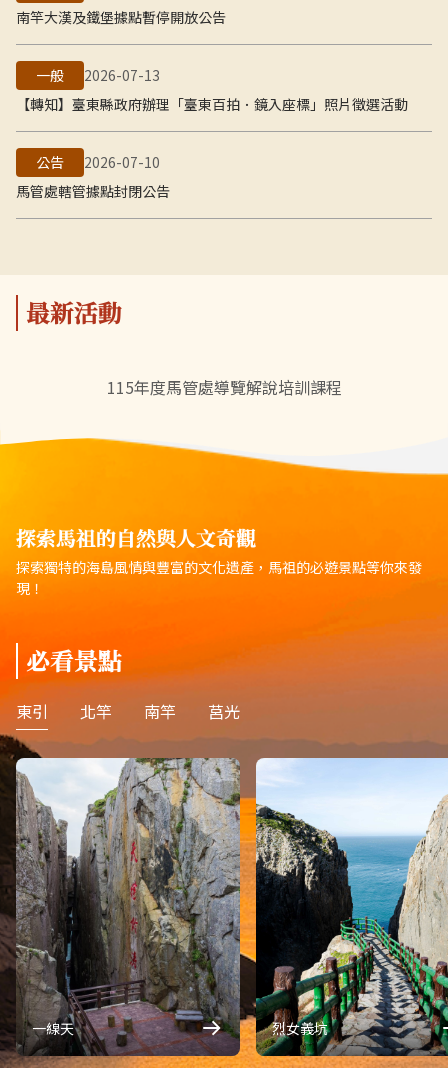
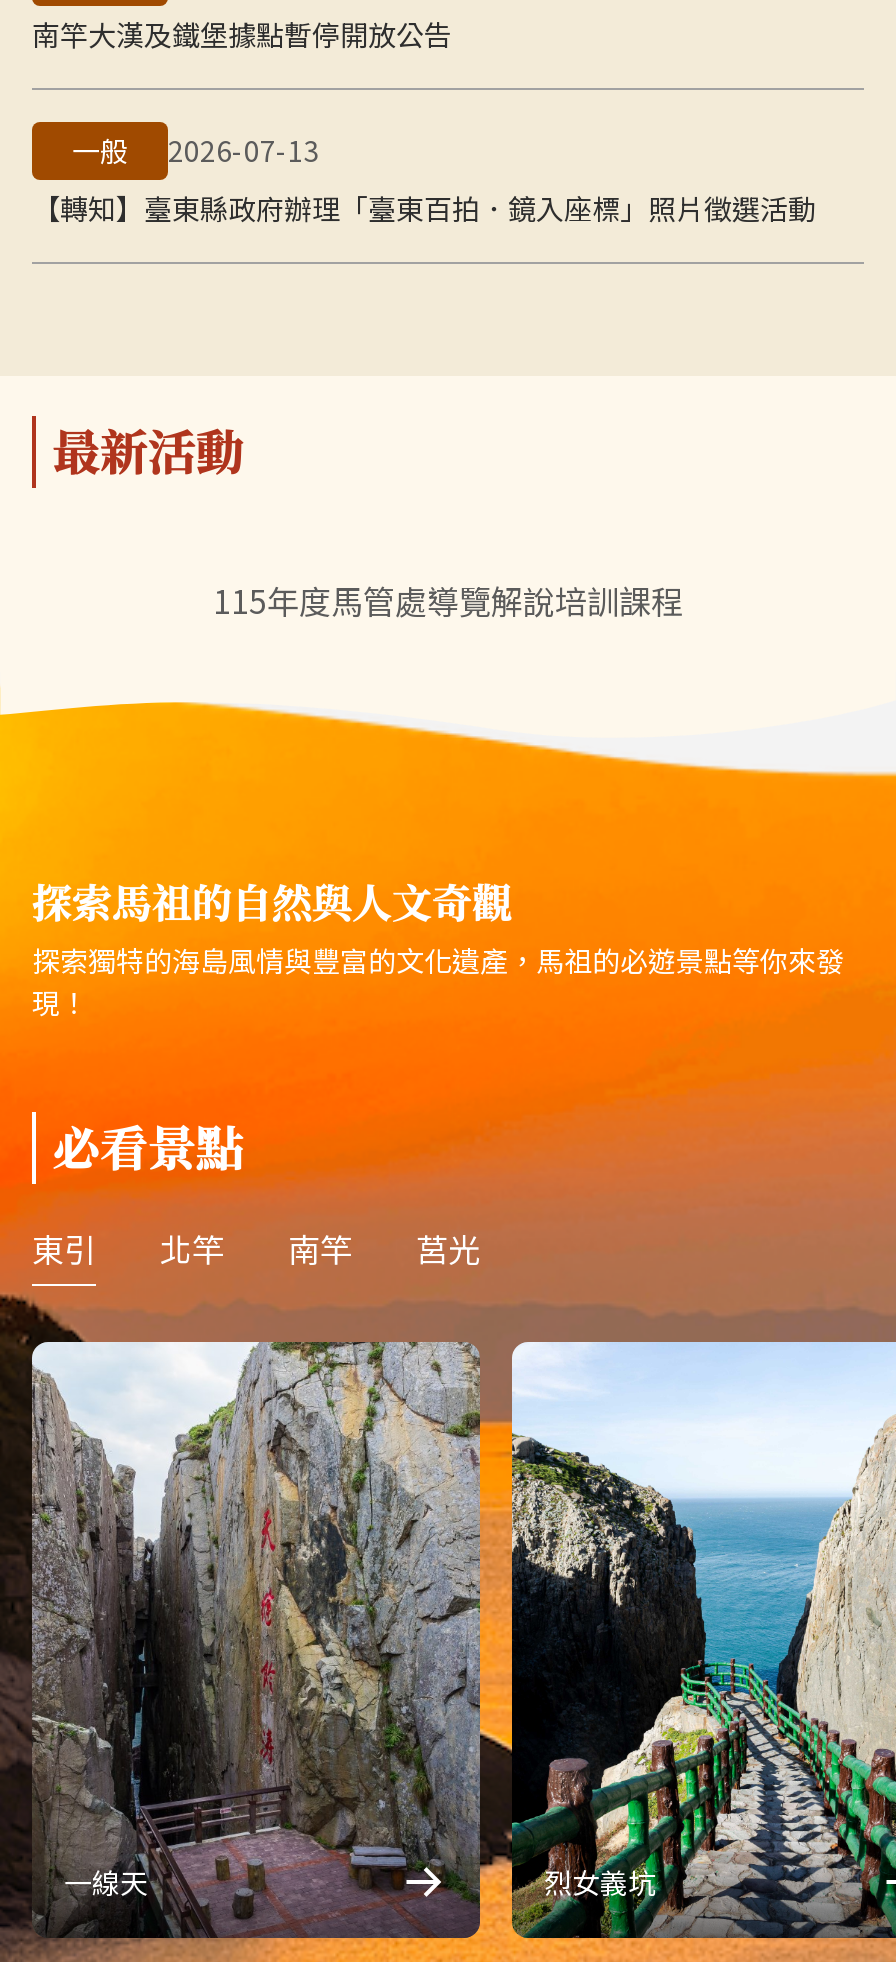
[16,152,170,201] 公告 | 2026-07-10 | 馬管處轄管據點封閉公告 -> none

